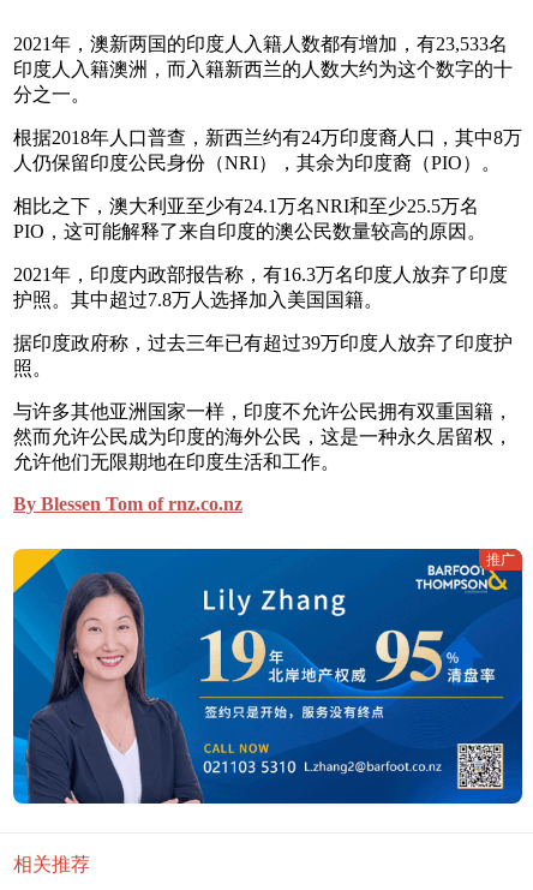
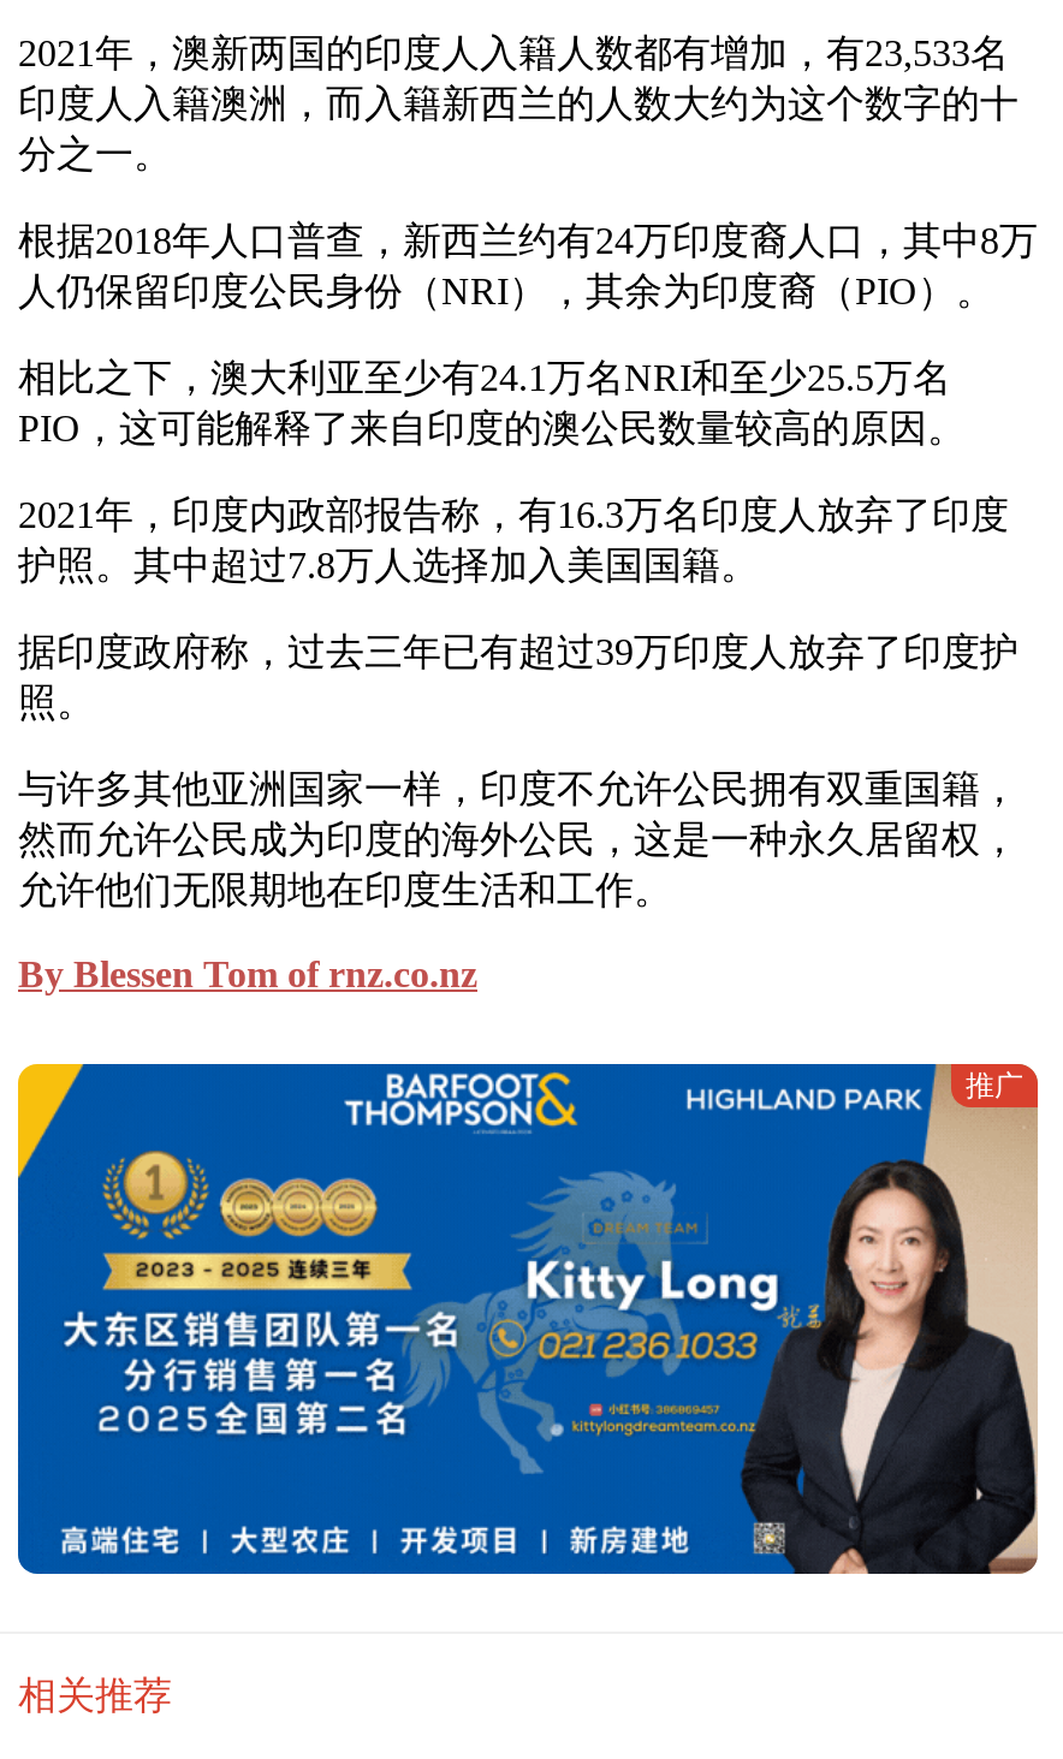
[12,548,523,805] [image] -> [16,1062,1040,1576] [image]

